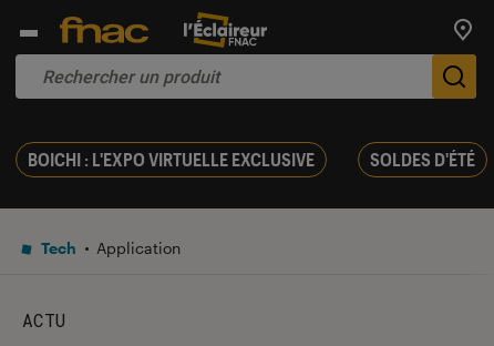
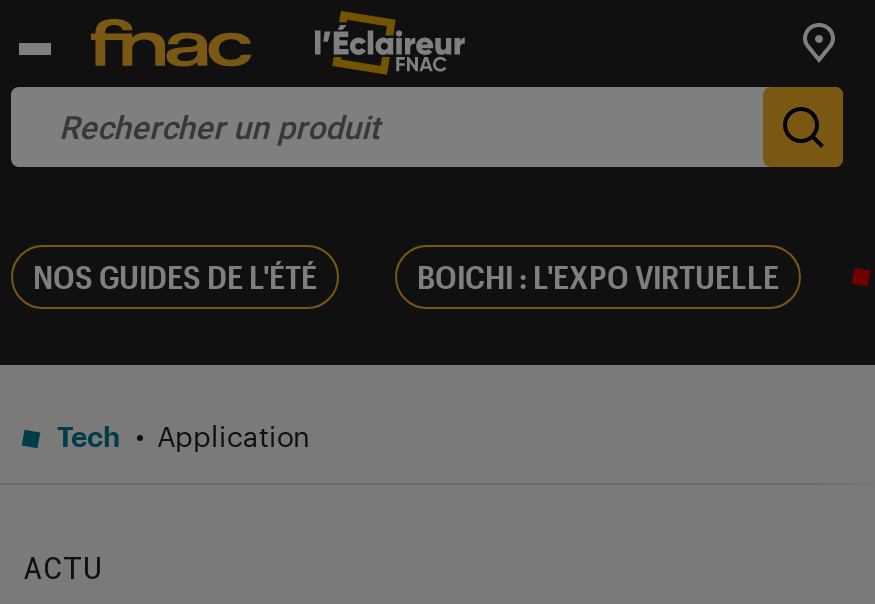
[28,149,475,170] BOICHI : L'EXPO VIRTUELLE EXCLUSIVE | SOLDES D'ÉTÉ -> [33,257,779,295] NOS GUIDES DE L'ÉTÉ | BOICHI : L'EXPO VIRTUELLE

